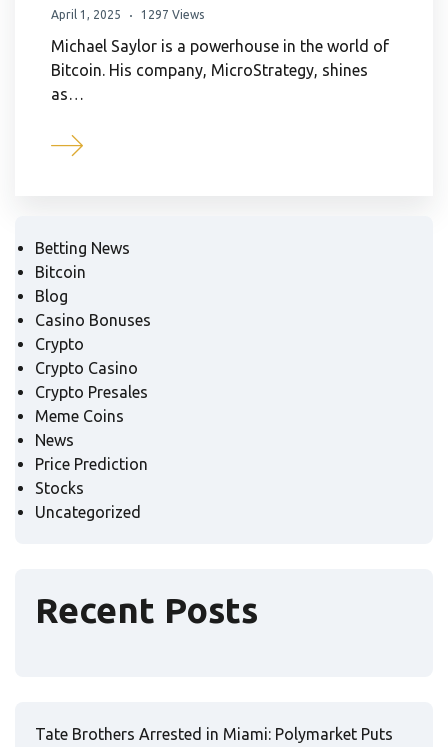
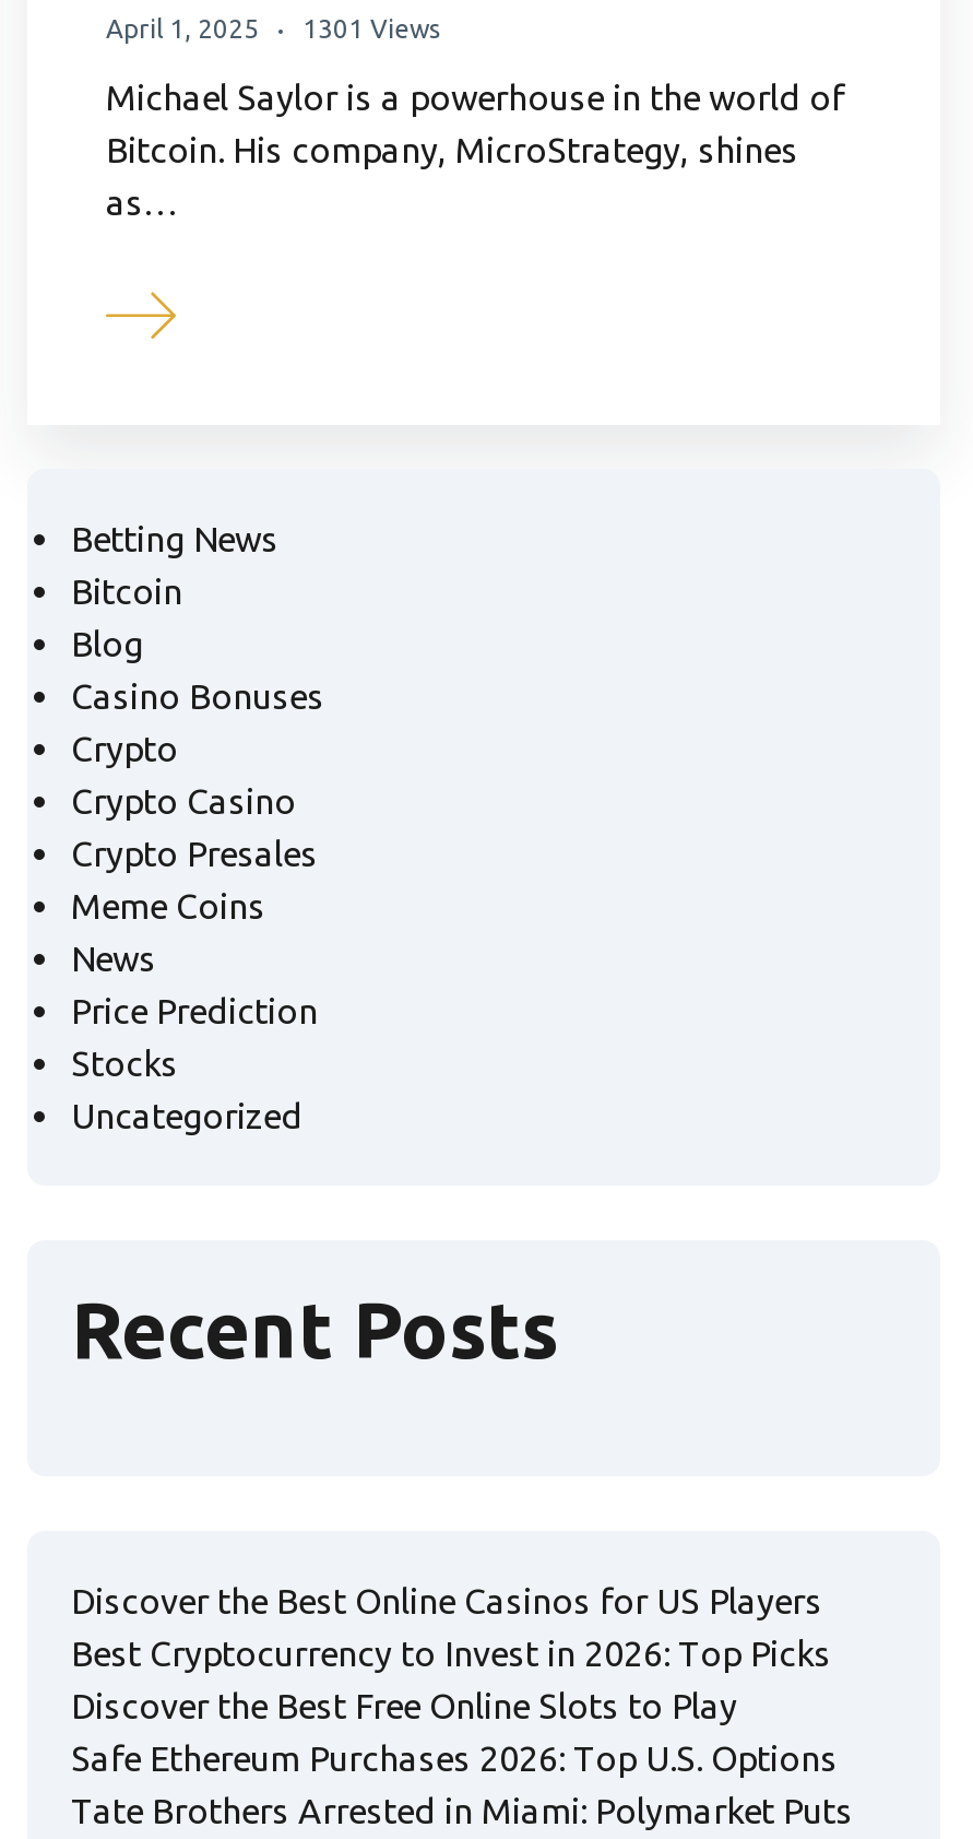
[51,8,204,21] April 1, 2025 1297 Views -> [106,14,440,43] April 1, 2025 1301 Views
none -> [71,1581,838,1778] Discover the Best Online Casinos for US Players | Best Cryptocurrency to Invest in 2026: Top Picks | Discover the Best Free Online Slots to Play | Safe Ethereum Purchases 2026: Top U.S. Options

